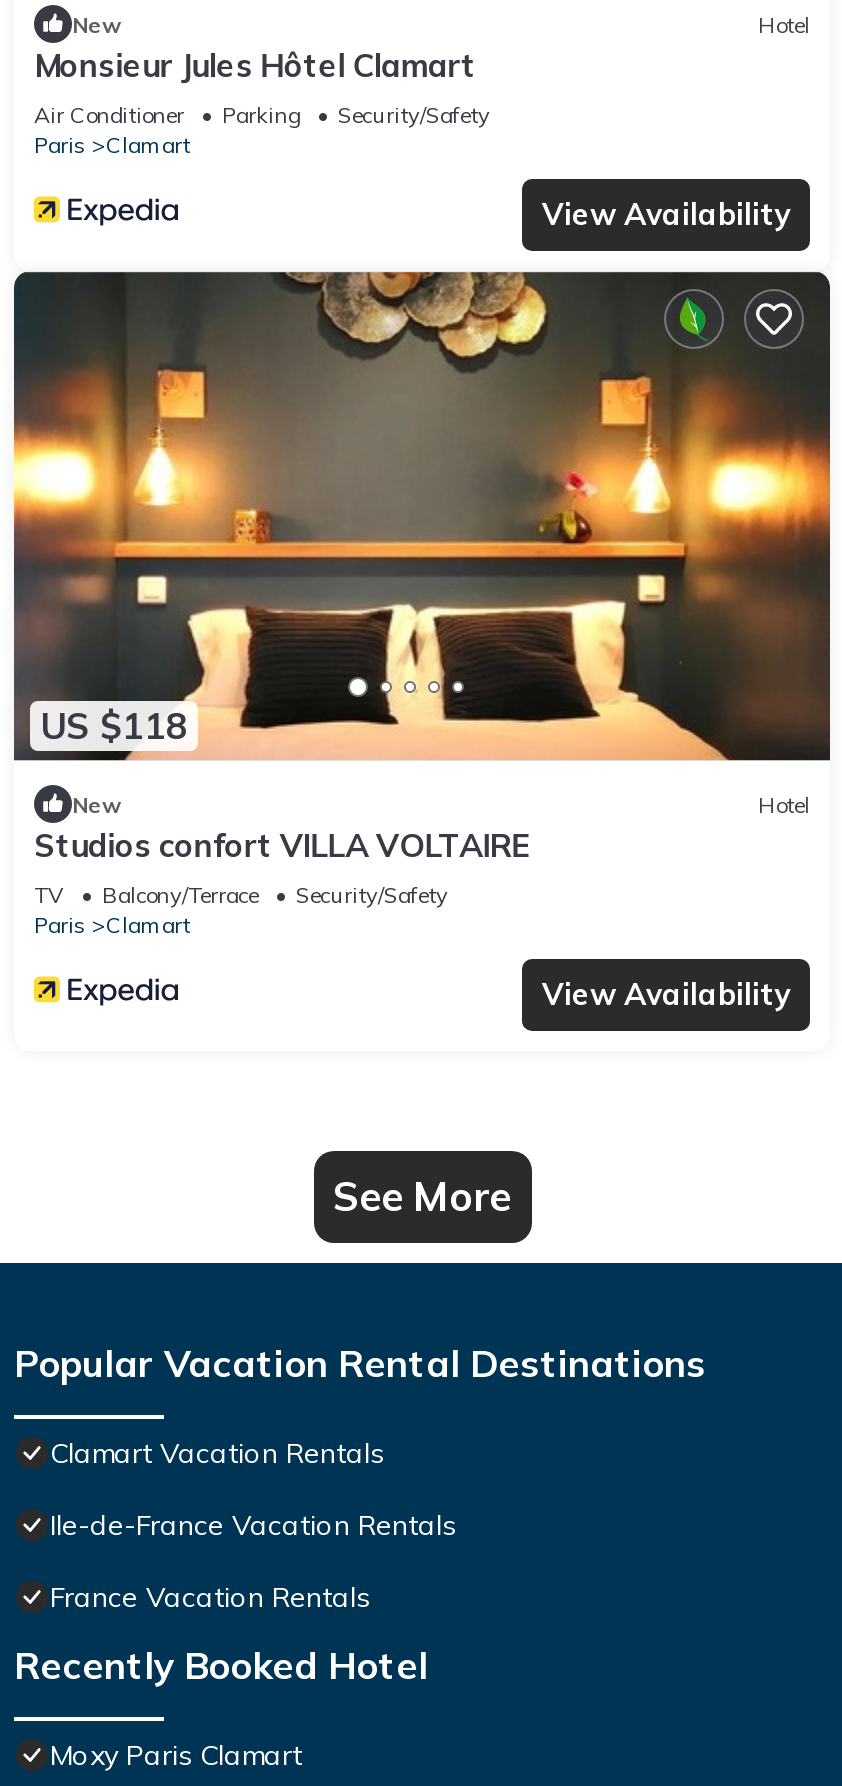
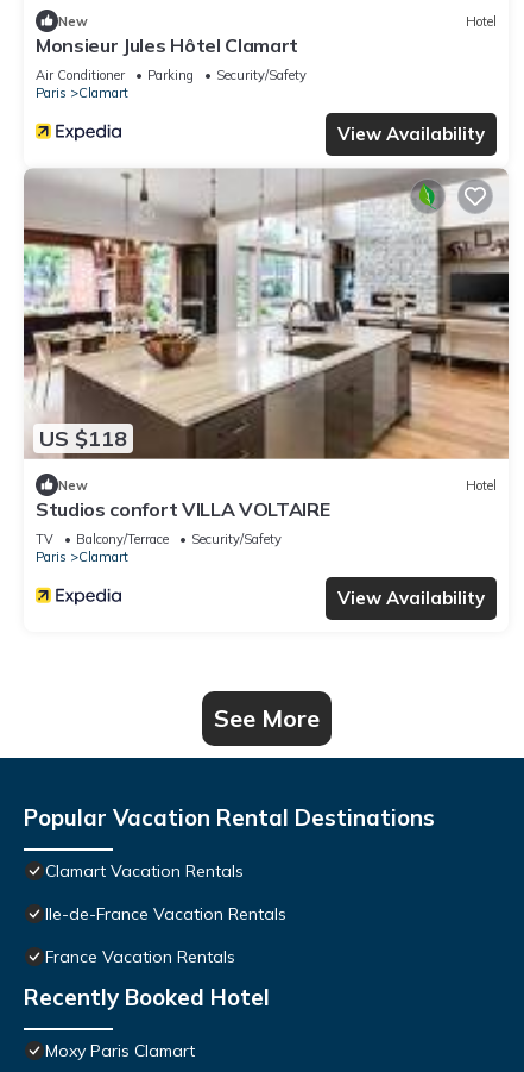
[12,271,832,761] [image] -> [24,169,510,460] [image]

